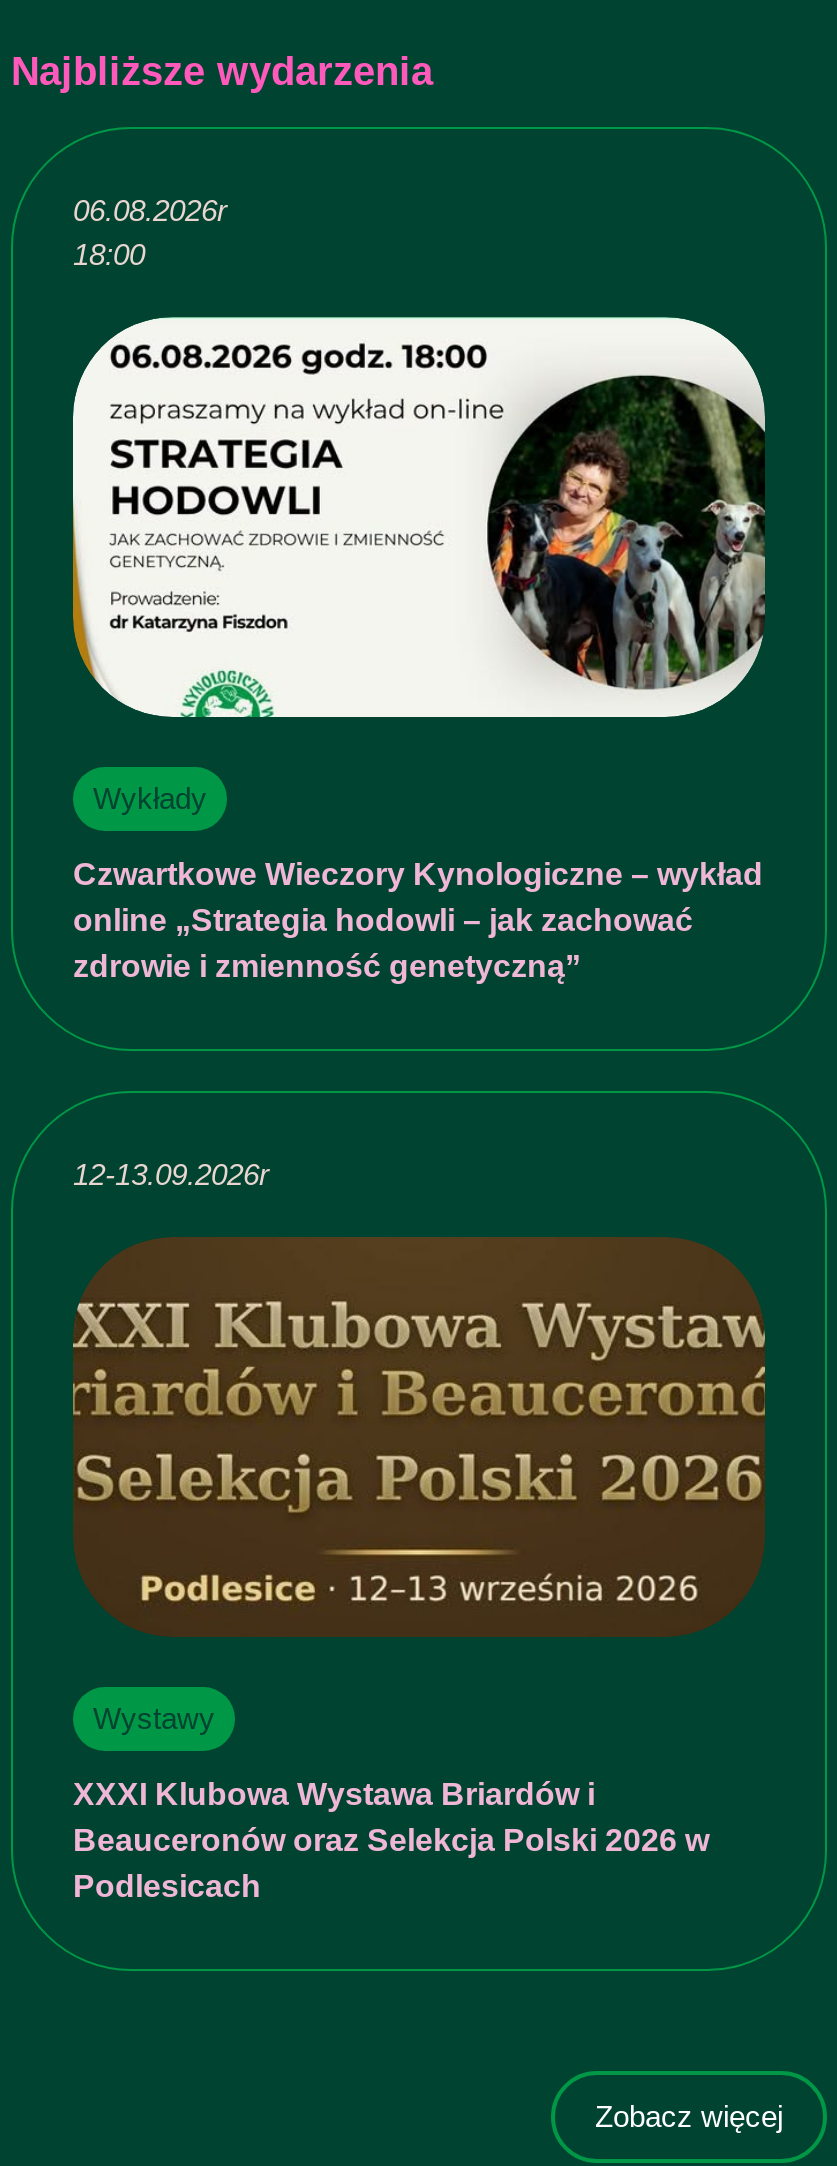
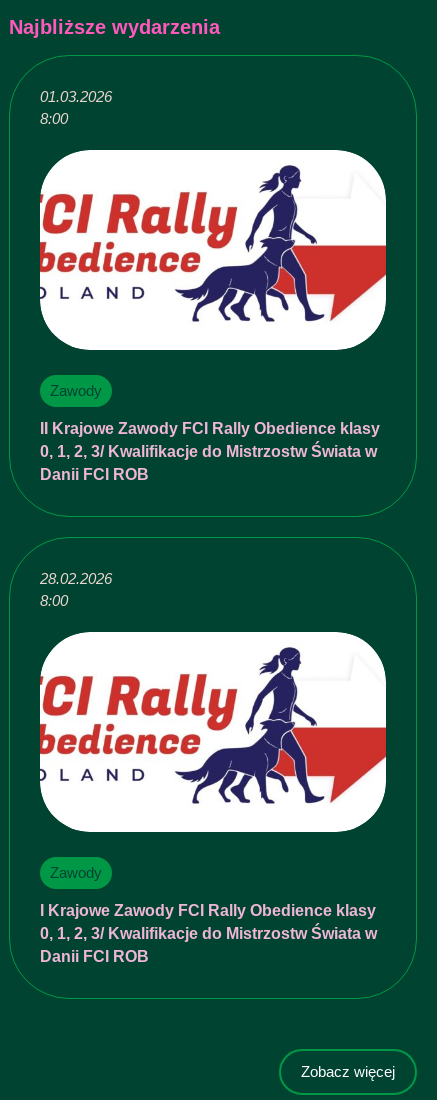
[73,194,227,272] 06.08.2026r | 18:00 -> [40,88,112,127] 01.03.2026 | 8:00
[71,341,767,719] [image] -> [39,163,387,338] [image]
[93,782,207,816] Wykłady -> [50,382,102,399] Zawody
[73,858,763,984] Czwartkowe Wieczory Kynologiczne – wykład | online „Strategia hodowli – jak zachować | zdrowie i zmienność genetyczną” -> [40,420,380,483] II Krajowe Zawody FCI Rally Obedience klasy | 0, 1, 2, 3/ Kwalifikacje do Mistrzostw Świata w | Danii FCI ROB
[73,1158,269,1192] 12-13.09.2026r -> [40,570,112,609] 28.02.2026 | 8:00
[71,1237,767,1736] [image] | Wystawy -> [39,631,387,881] [image] | Zawody
[73,1778,709,1904] XXXI Klubowa Wystawa Briardów i | Beauceronów oraz Selekcja Polski 2026 w | Podlesicach -> [40,902,377,965] I Krajowe Zawody FCI Rally Obedience klasy | 0, 1, 2, 3/ Kwalifikacje do Mistrzostw Świata w | Danii FCI ROB

